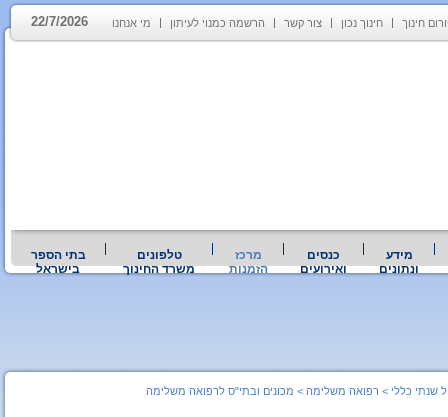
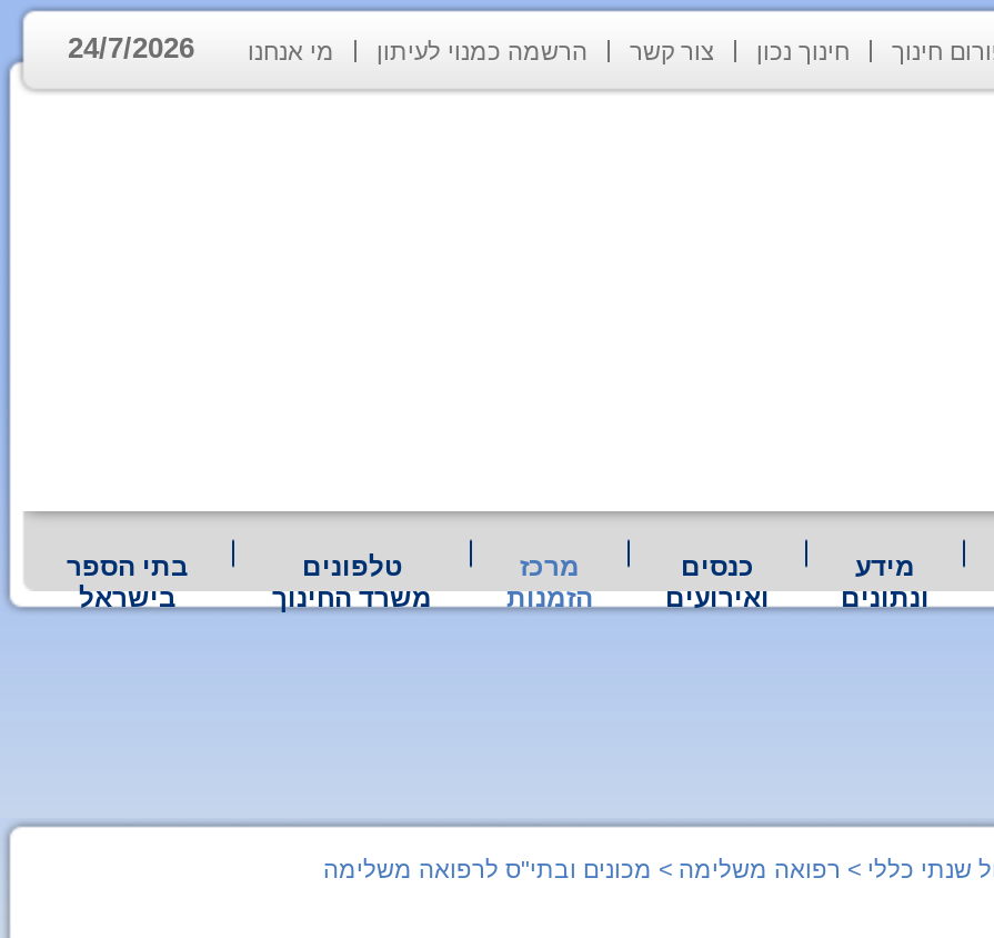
[31,14,88,29] 22/7/2026 -> [68,31,194,64] 24/7/2026

